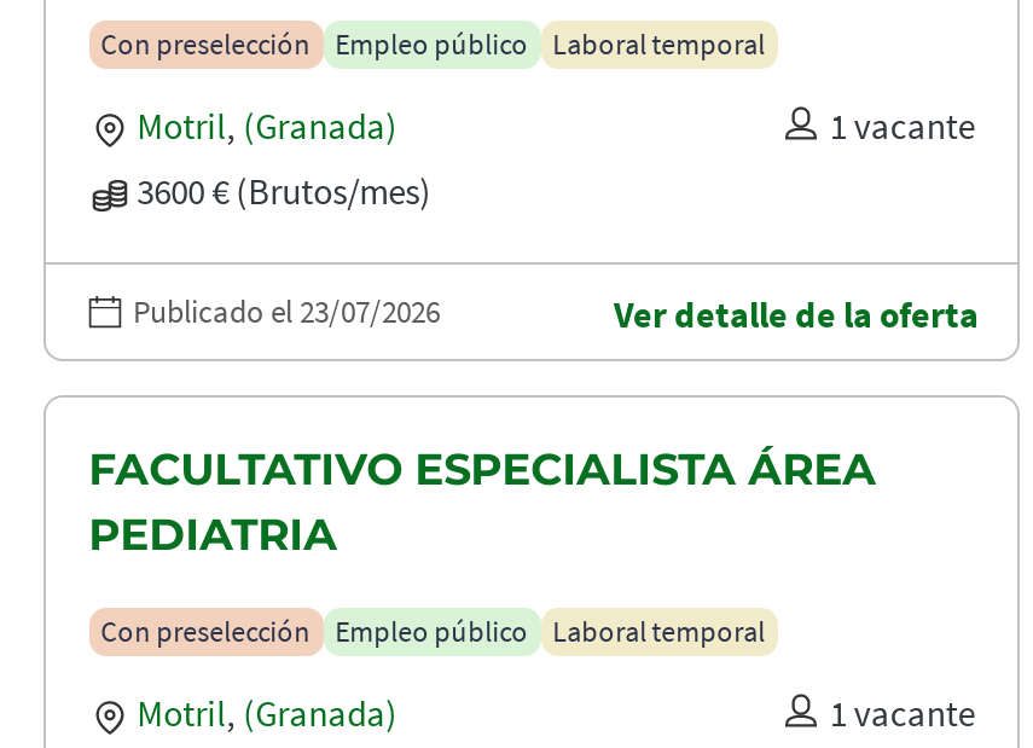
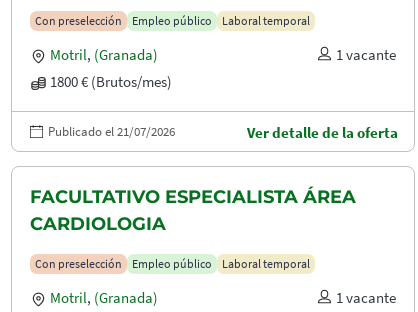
[137,167,432,213] 3600 € (Brutos/mes) -> [50,72,172,91] 1800 € (Brutos/mes)
[133,291,440,332] Publicado el 23/07/2026 -> [48,123,175,140] Publicado el 21/07/2026
[88,510,337,563] PEDIATRIA -> [30,213,166,235] CARDIOLOGIA

